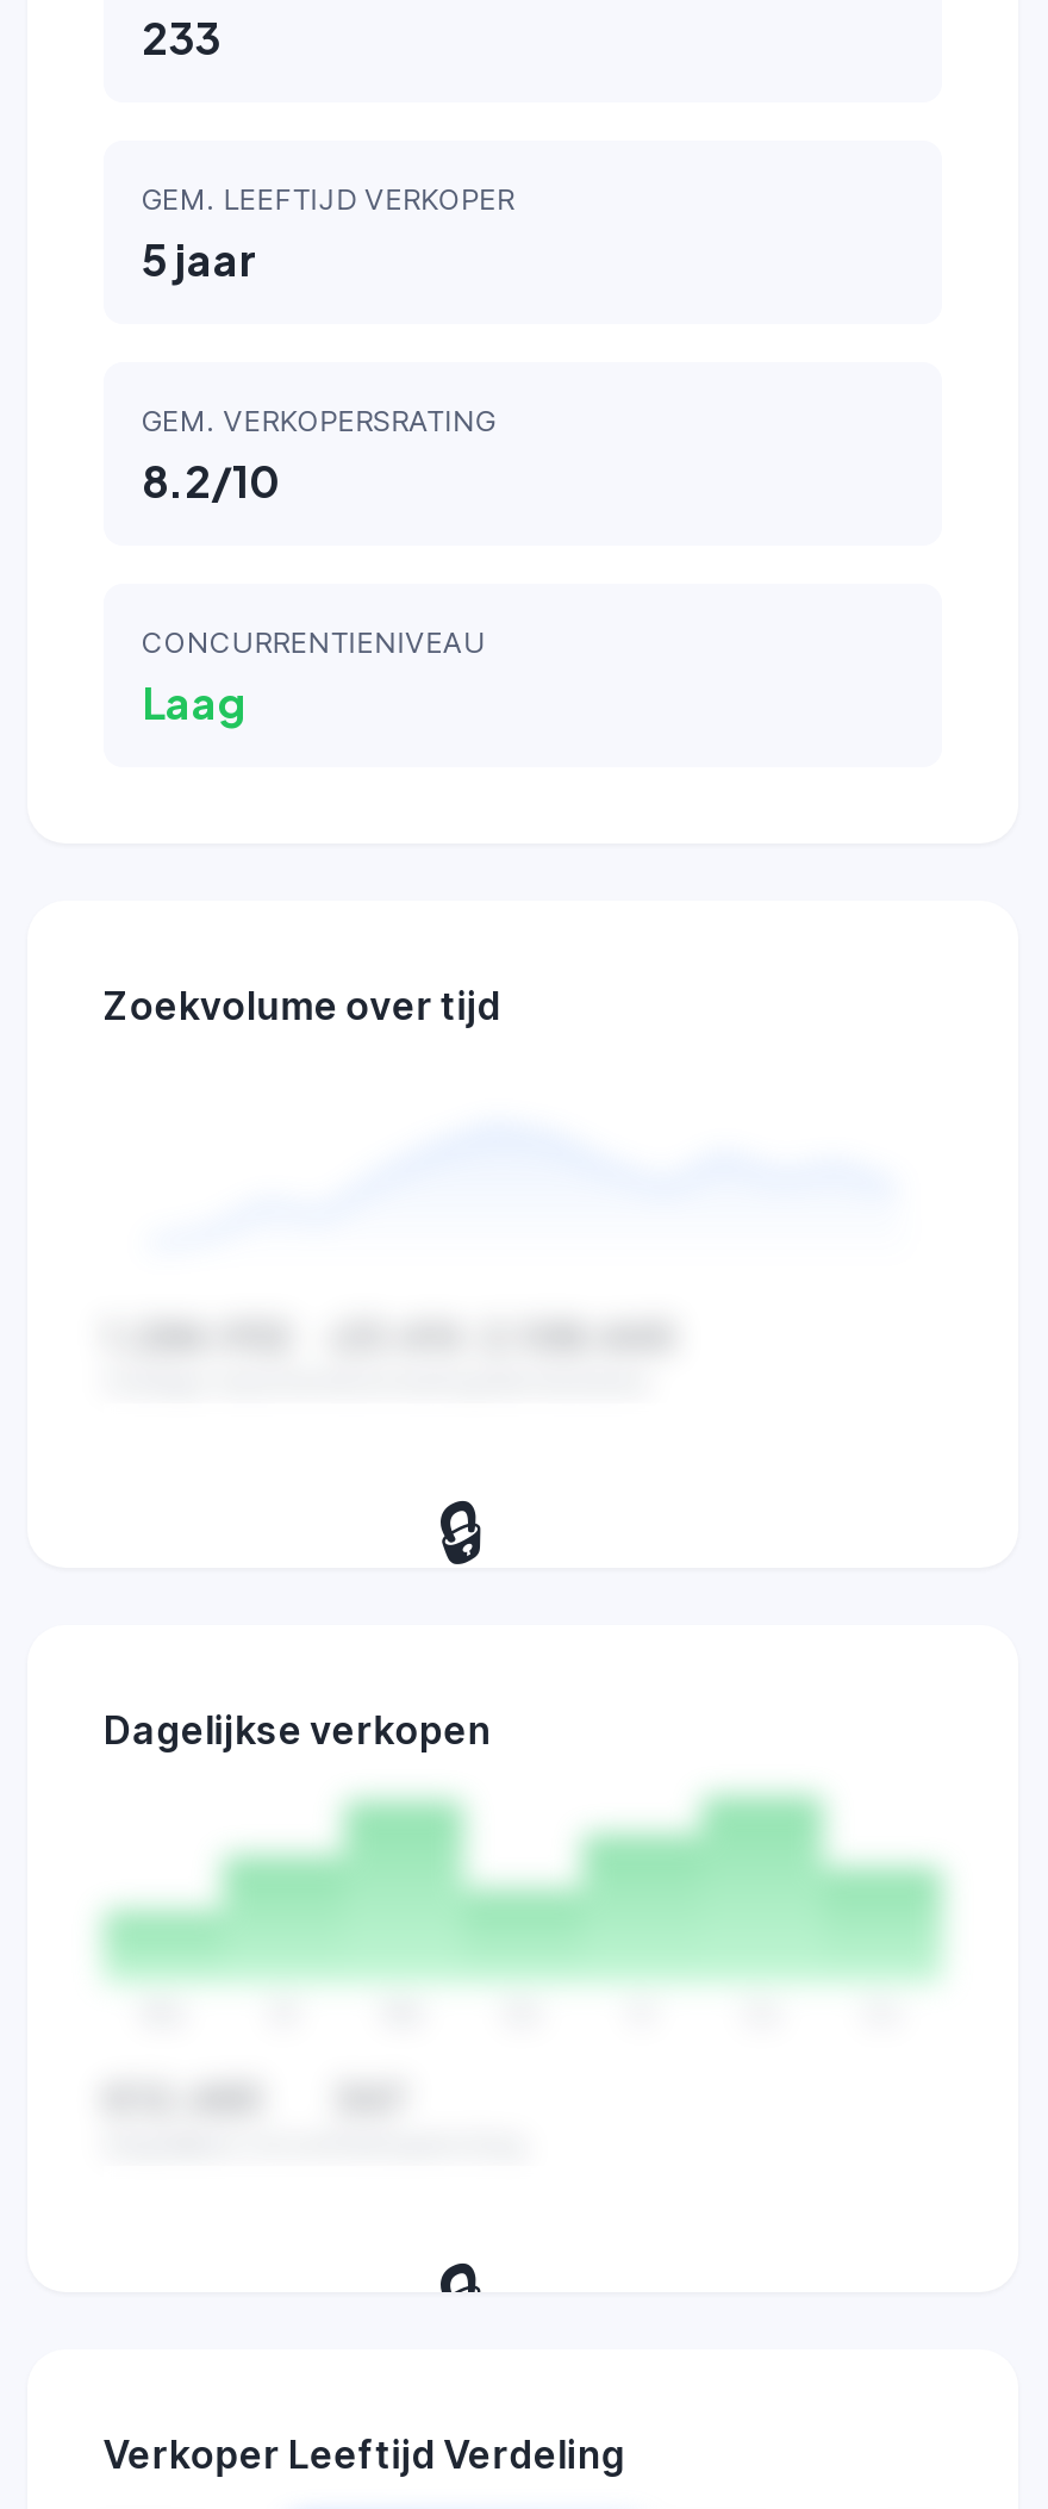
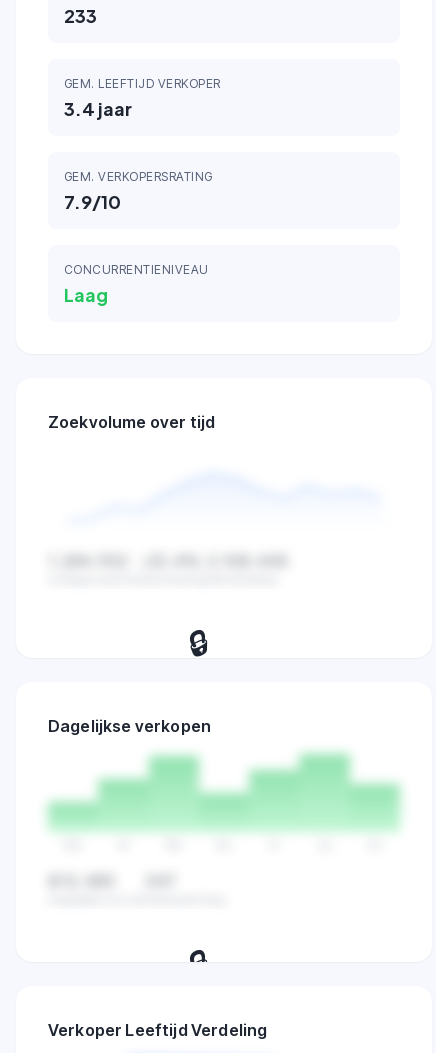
[142,231,256,286] 5 jaar -> [64,97,132,120] 3.4 jaar
[142,453,280,508] 8.2/10 -> [64,190,121,213] 7.9/10

